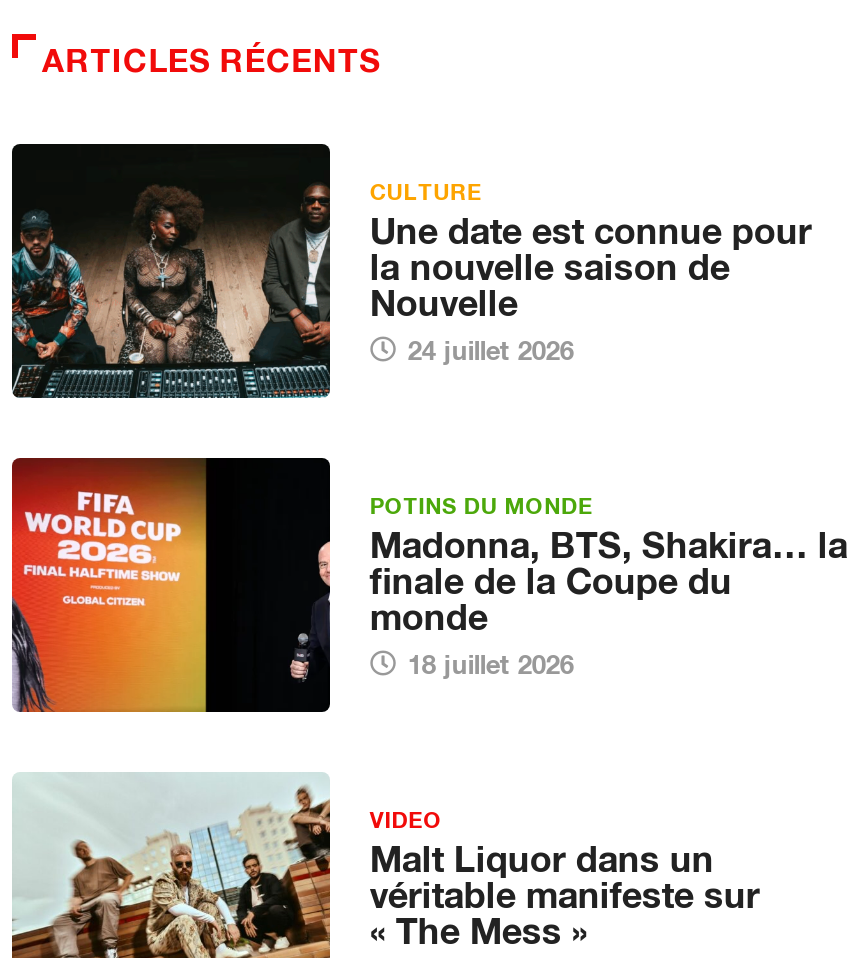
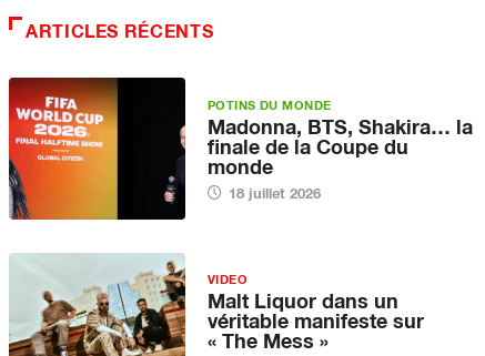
[10,144,812,400] [image] | CULTURE | Une date est connue pour | la nouvelle saison de | Nouvelle | 24 juillet 2026 -> none

